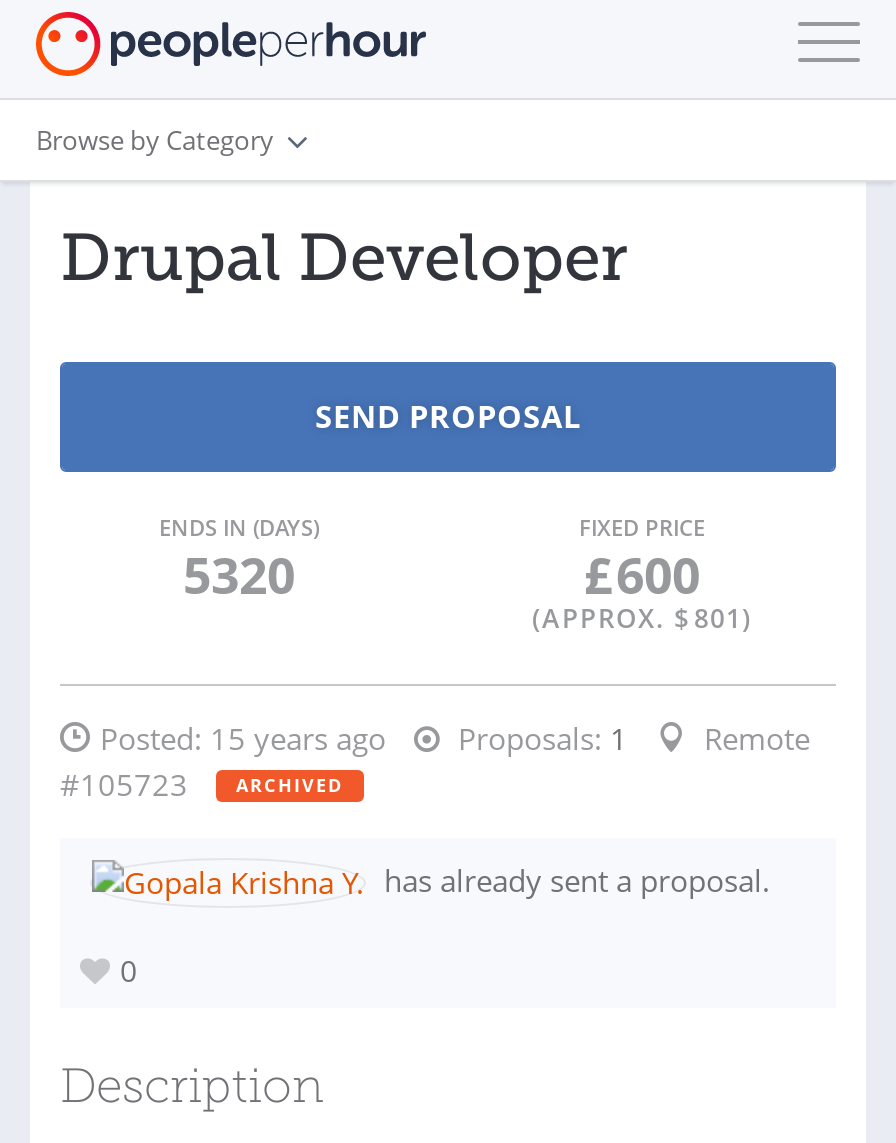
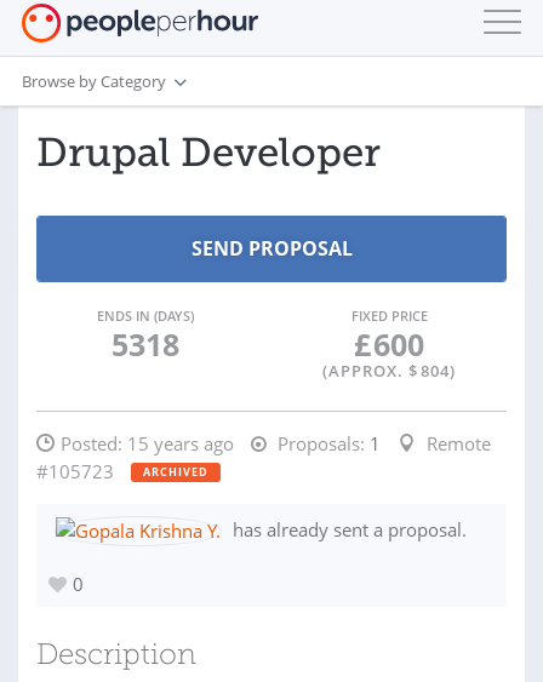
[183,540,295,608] 5320 -> [111,323,179,365] 5318
[532,600,752,636] (APPROX. $ 801) -> [322,360,456,382] (APPROX. $ 804)

